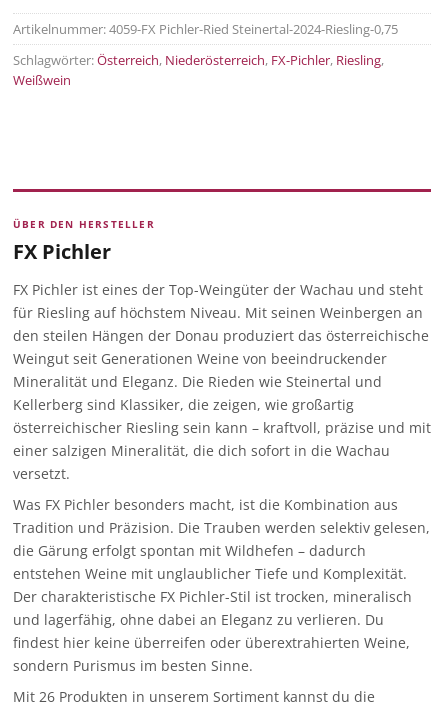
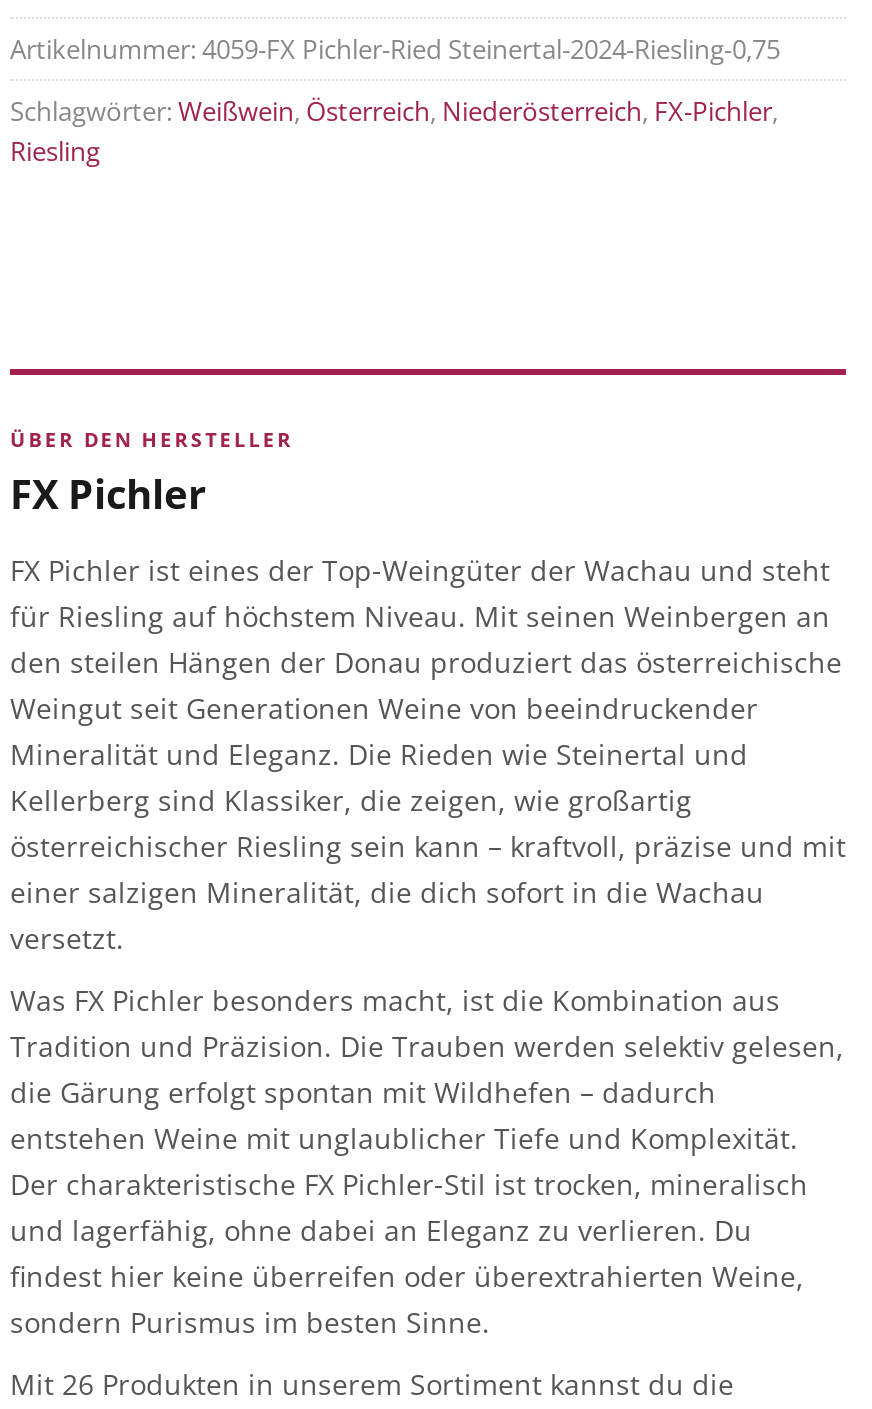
[13,51,384,89] Schlagwörter: Österreich, Niederösterreich, FX-Pichler, Riesling, | Weißwein -> [10,92,778,168] Schlagwörter: Weißwein, Österreich, Niederösterreich, FX-Pichler, | Riesling

